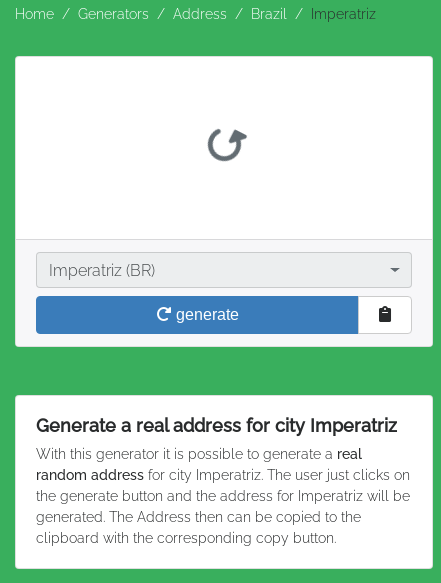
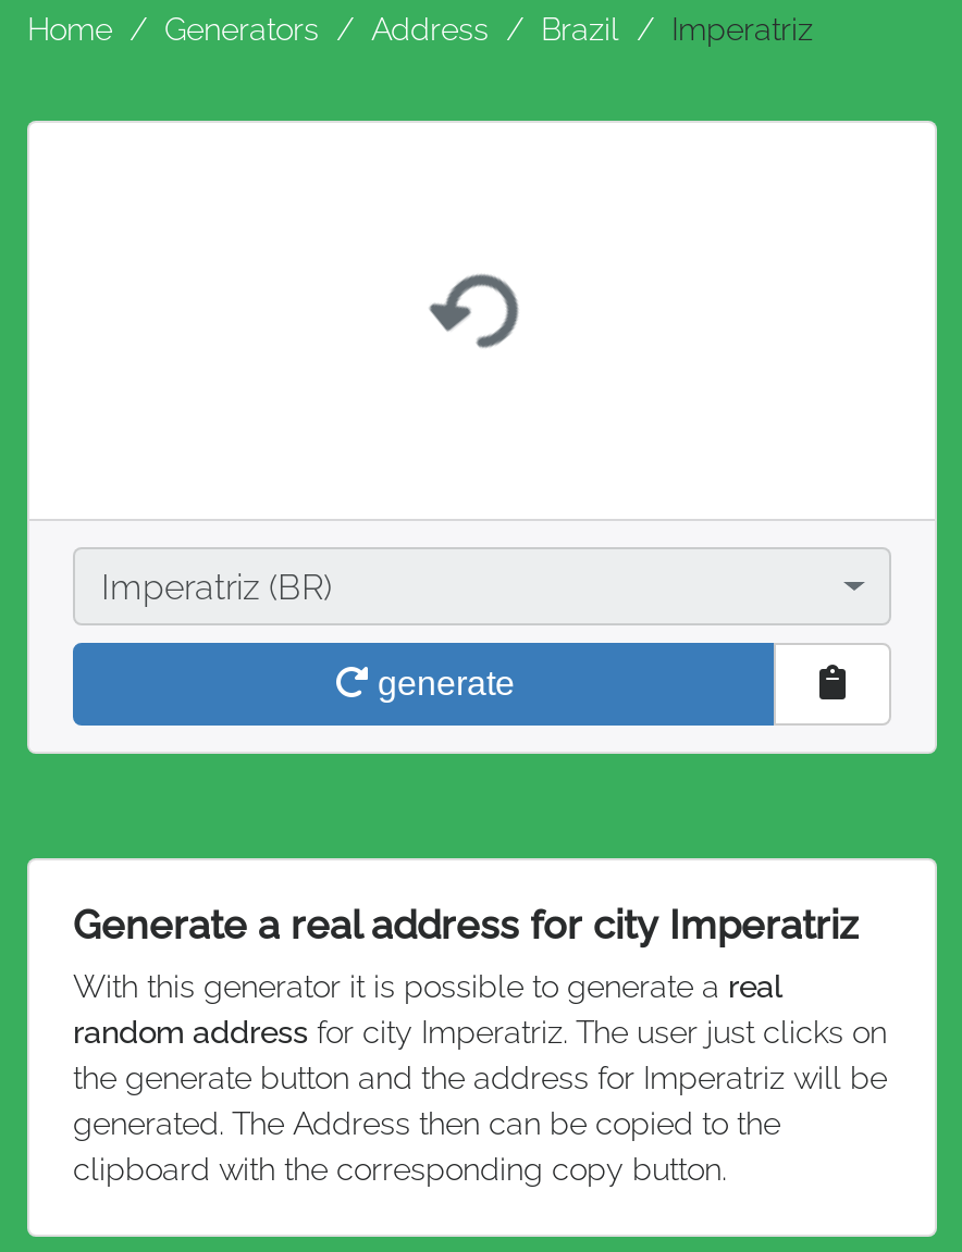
[200,127,248,161] [image] -> [428,273,530,347] [image]

